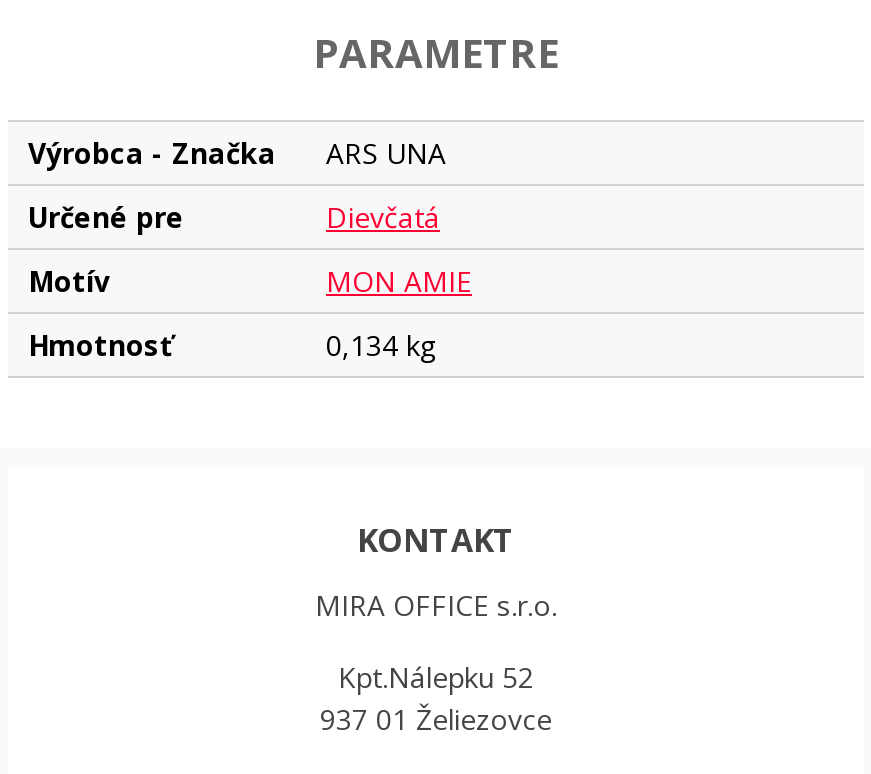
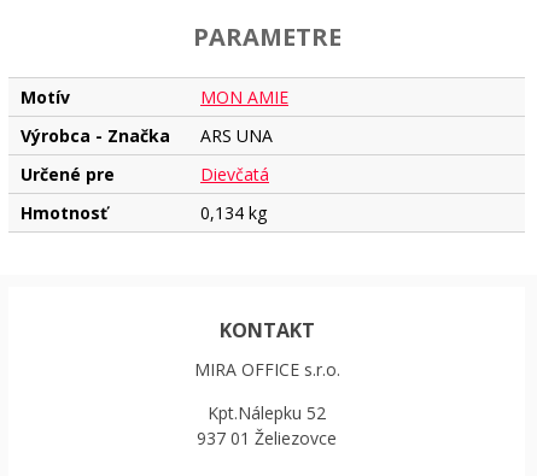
moved [28,133,446,235] -> [21,124,273,185]: Výrobca - Značka | ARS UNA | Určené pre | Dievčatá
moved [28,261,472,299] -> [21,85,288,108]: Motív | MON AMIE

